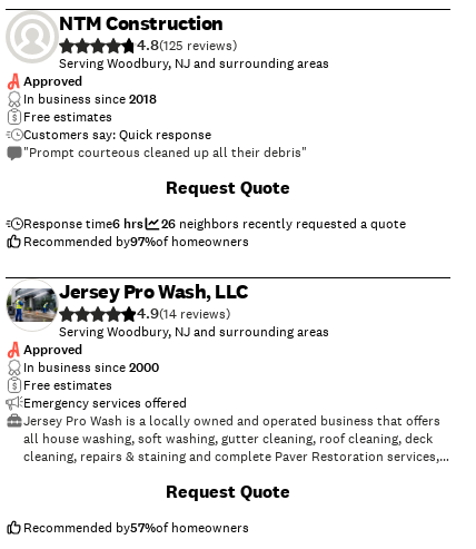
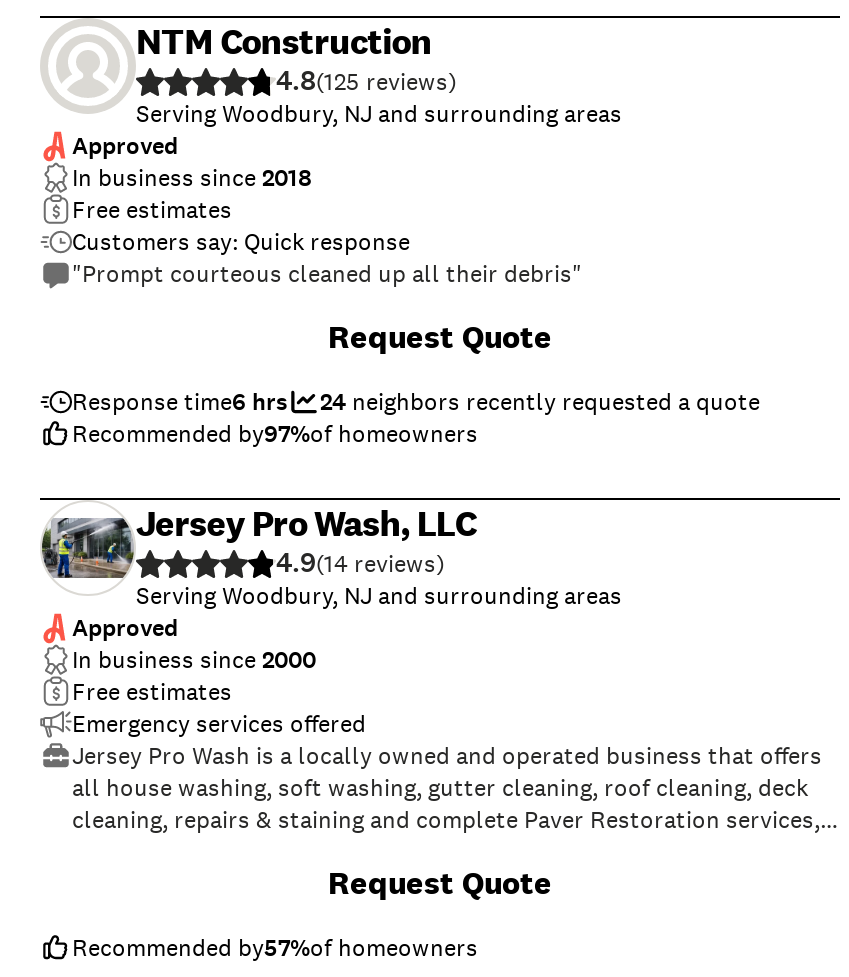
[161,215,406,233] 26 neighbors recently requested a quote -> [320,386,760,418] 24 neighbors recently requested a quote

